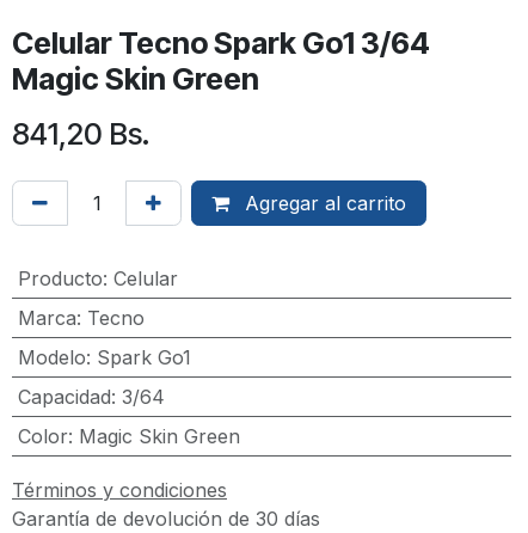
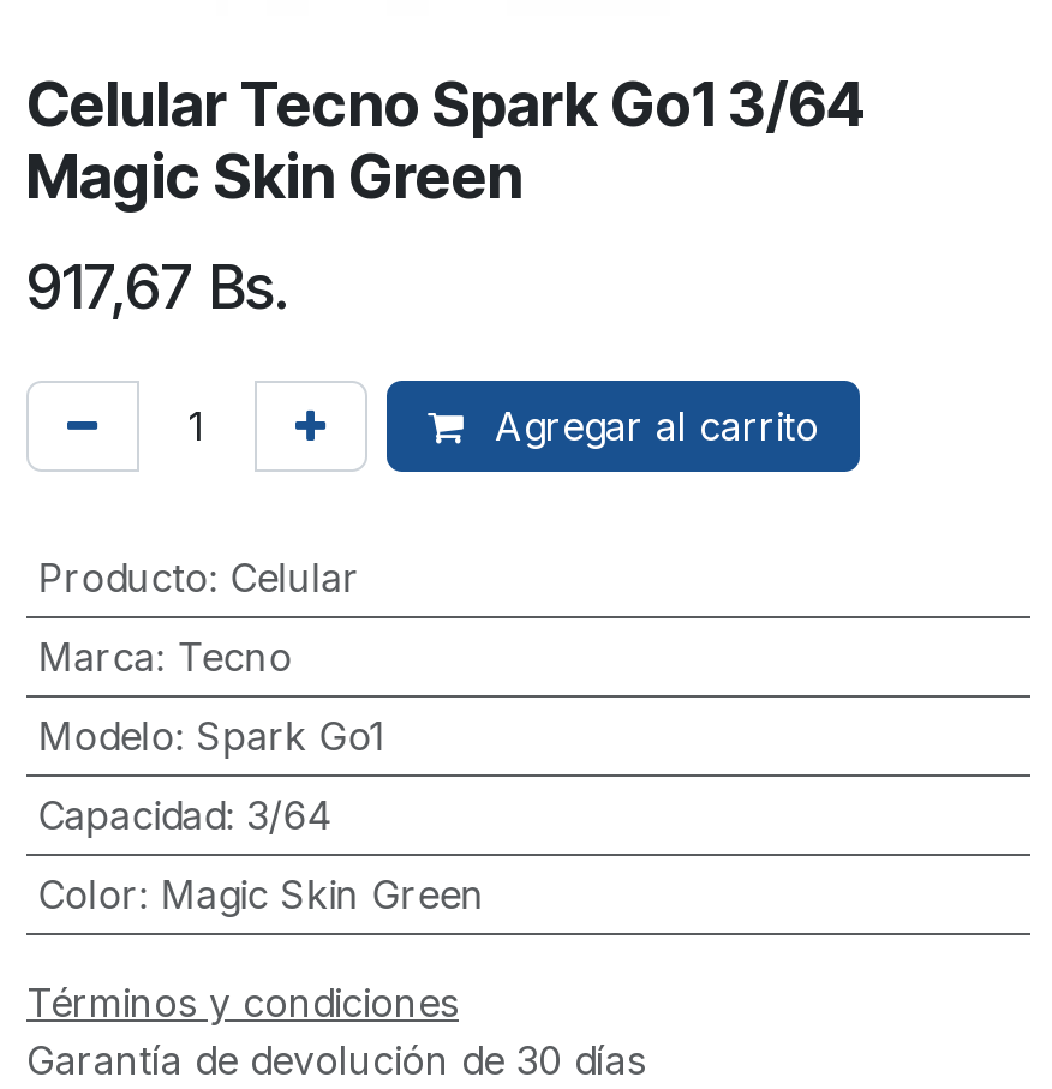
[12,115,149,151] 841,20 Bs. -> [26,250,288,322] 917,67 Bs.

